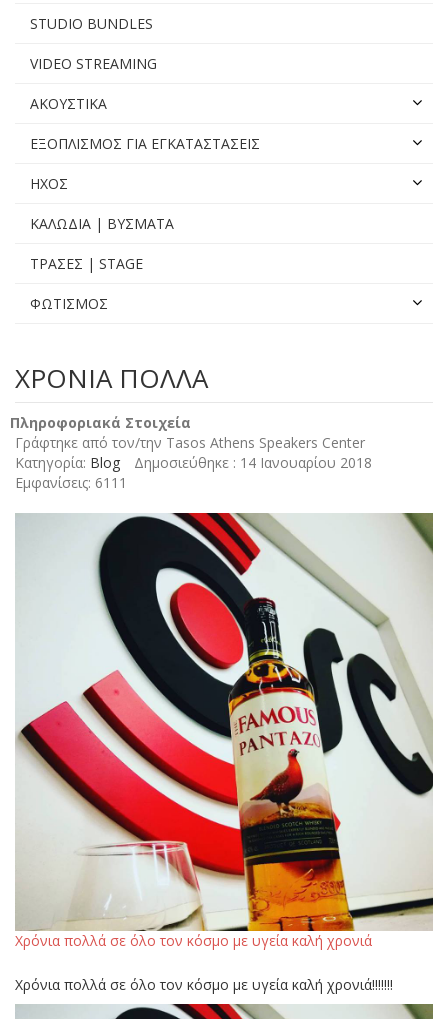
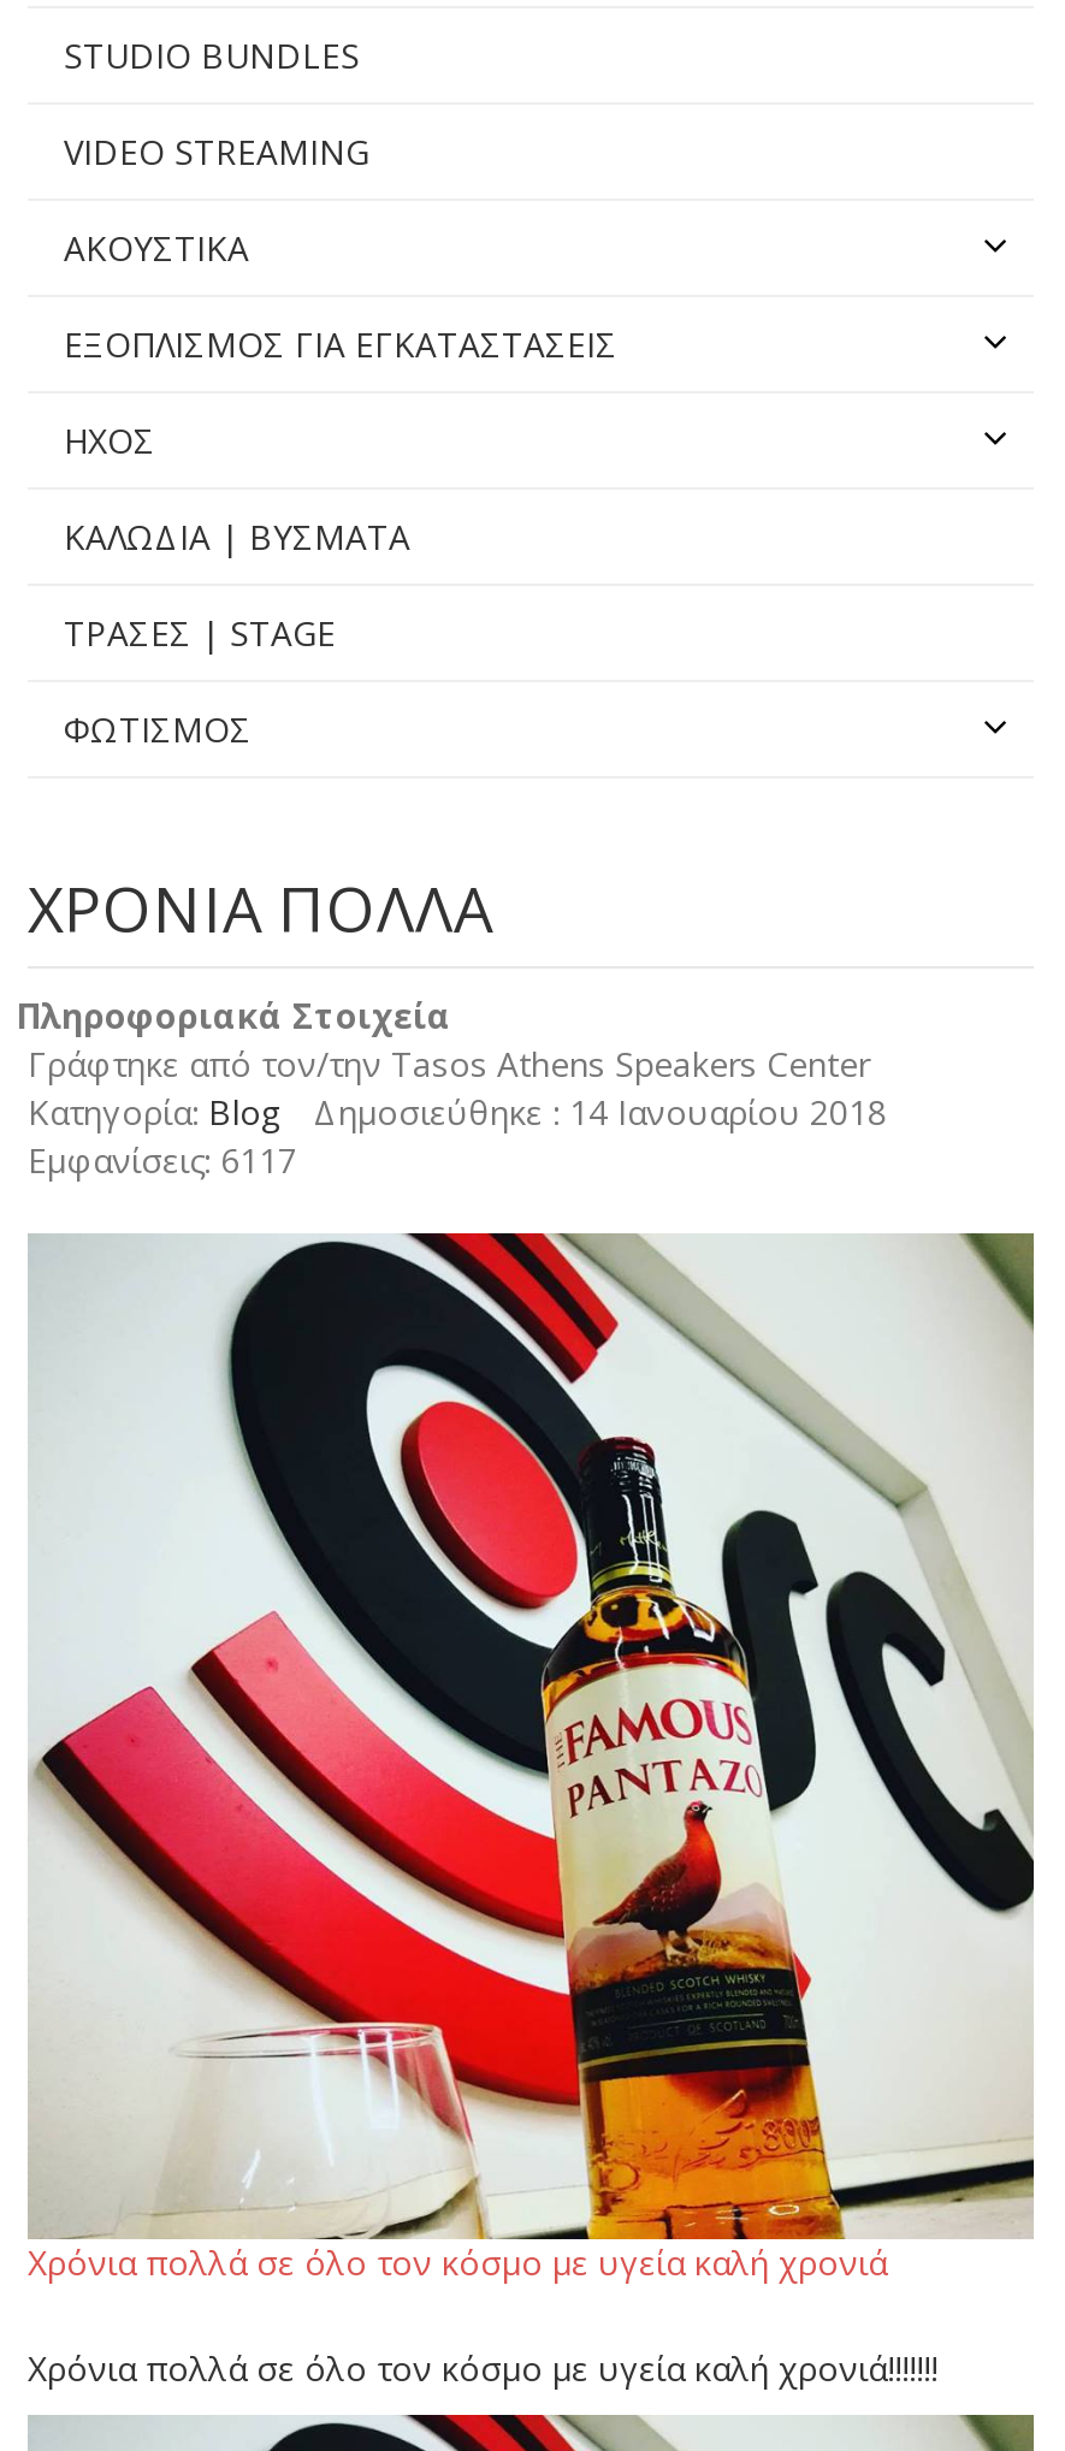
[15,473,127,492] Εμφανίσεις: 6111 -> [28,1137,297,1183] Εμφανίσεις: 6117

